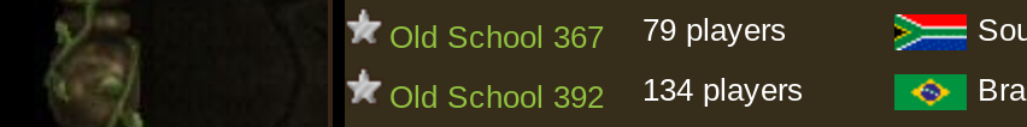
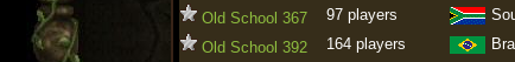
[389,12,787,55] Old School 367 79 players -> [201,6,397,27] Old School 367 97 players
[389,72,804,115] Old School 392 134 players -> [201,35,405,56] Old School 392 164 players

